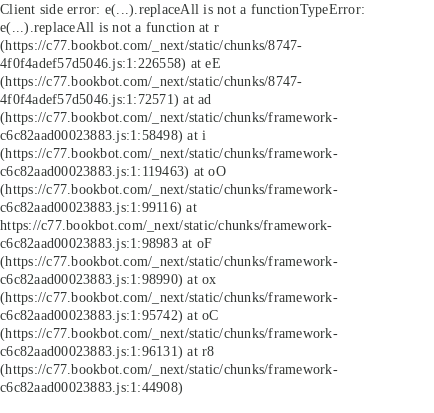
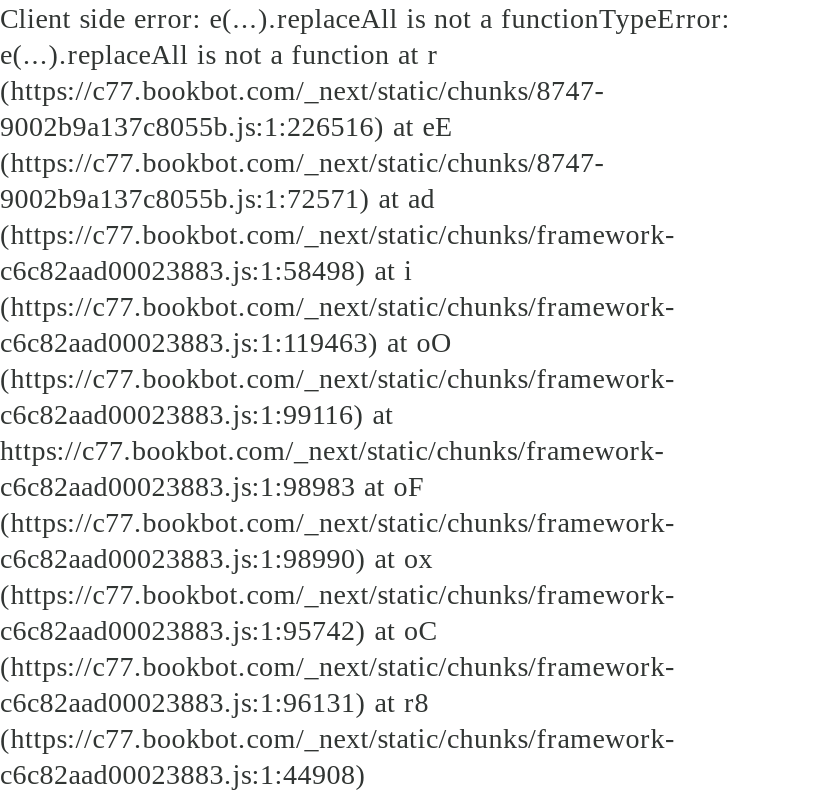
[0,55,221,71] 4f0f4adef57d5046.js:1:226558) at eE -> [0,110,454,142] 9002b9a137c8055b.js:1:226516) at eE
[0,91,211,107] 4f0f4adef57d5046.js:1:72571) at ad -> [0,182,435,214] 9002b9a137c8055b.js:1:72571) at ad

